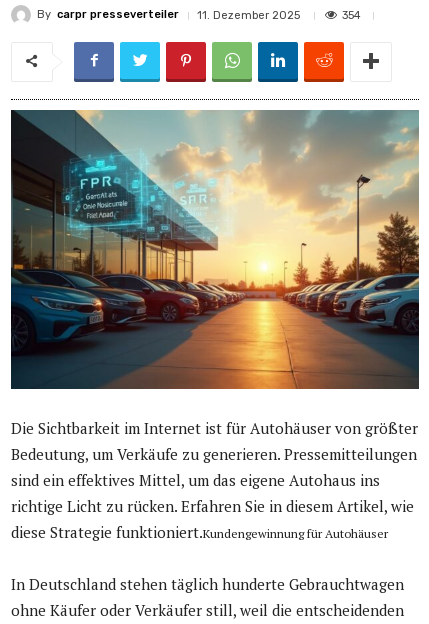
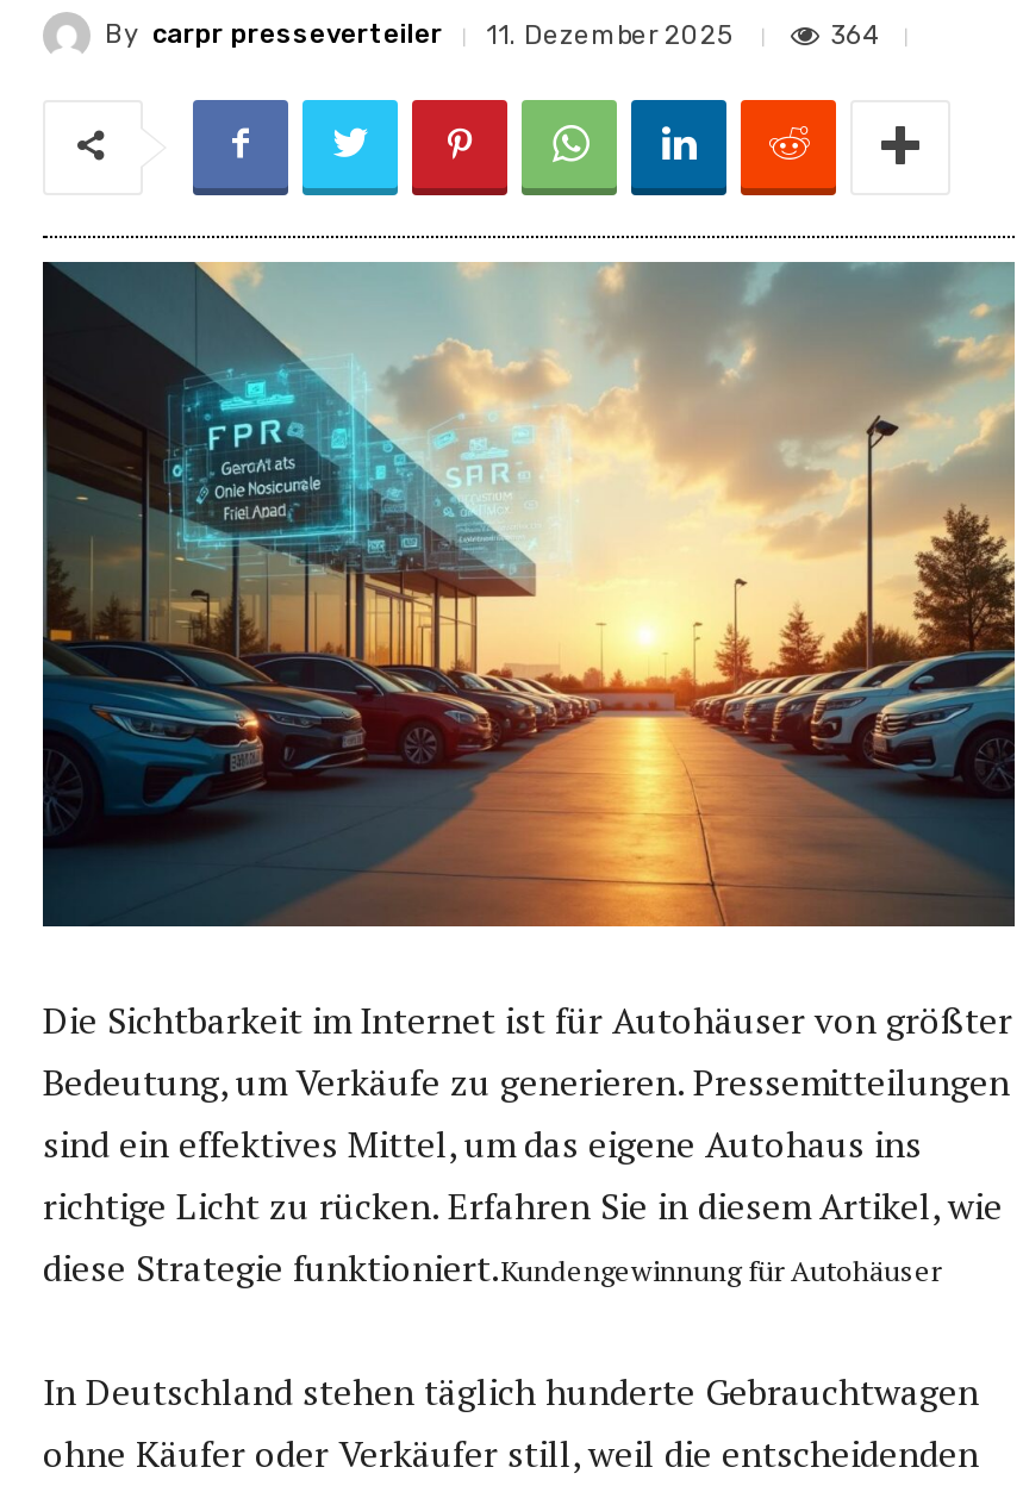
[342,8,361,21] 354 -> [831,20,879,51] 364

